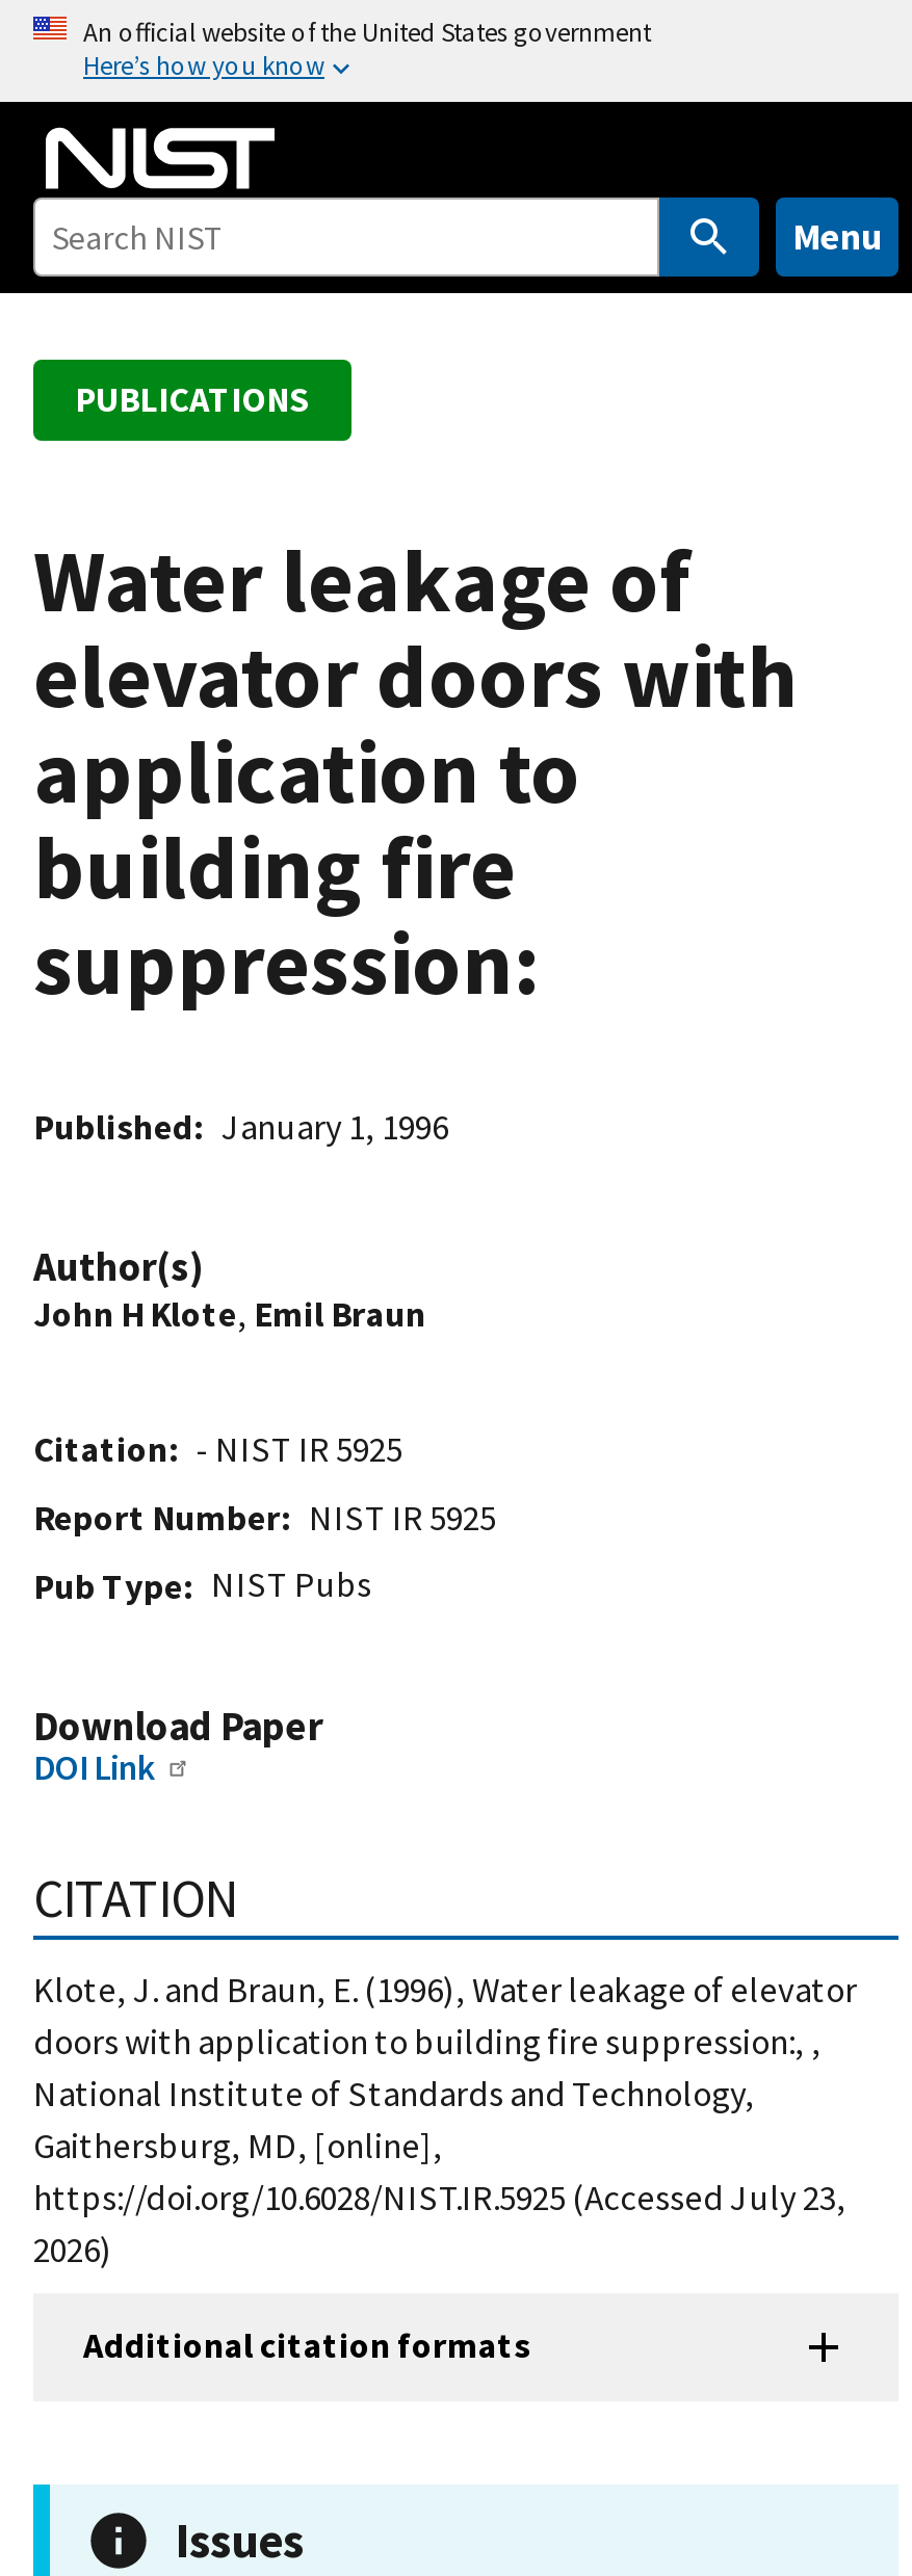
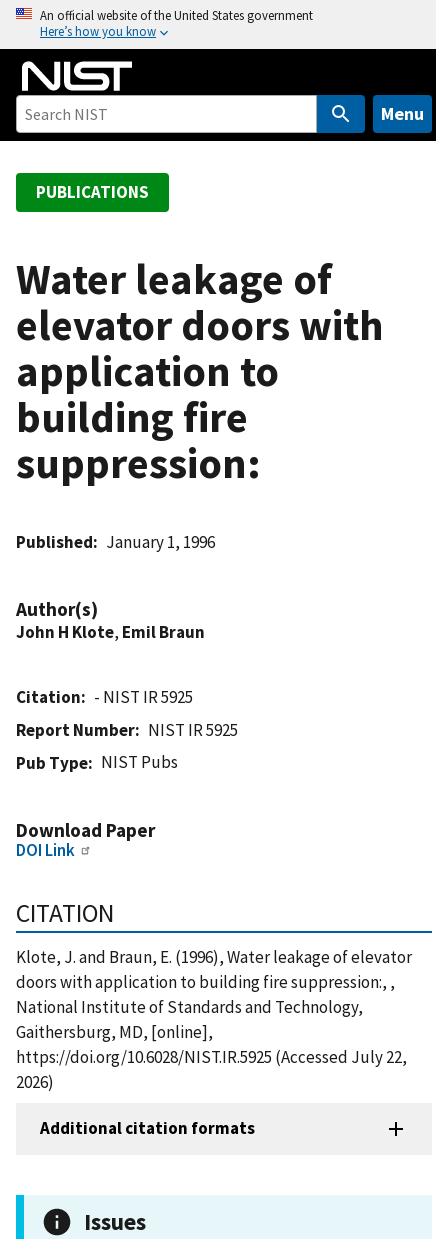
[33,2175,846,2220] https://doi.org/10.6028/NIST.IR.5925 (Accessed July 23, -> [16,1046,407,1068] https://doi.org/10.6028/NIST.IR.5925 (Accessed July 22,

